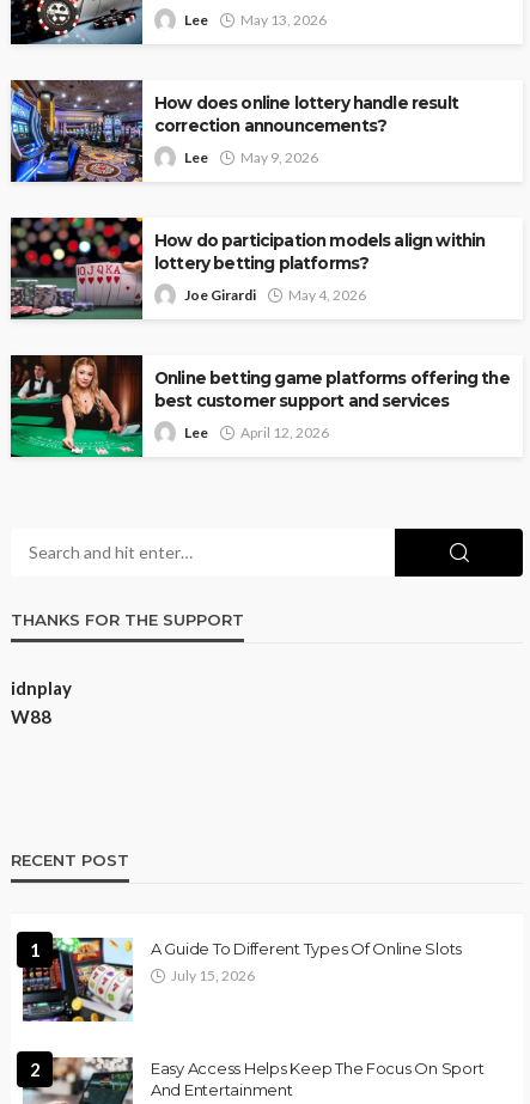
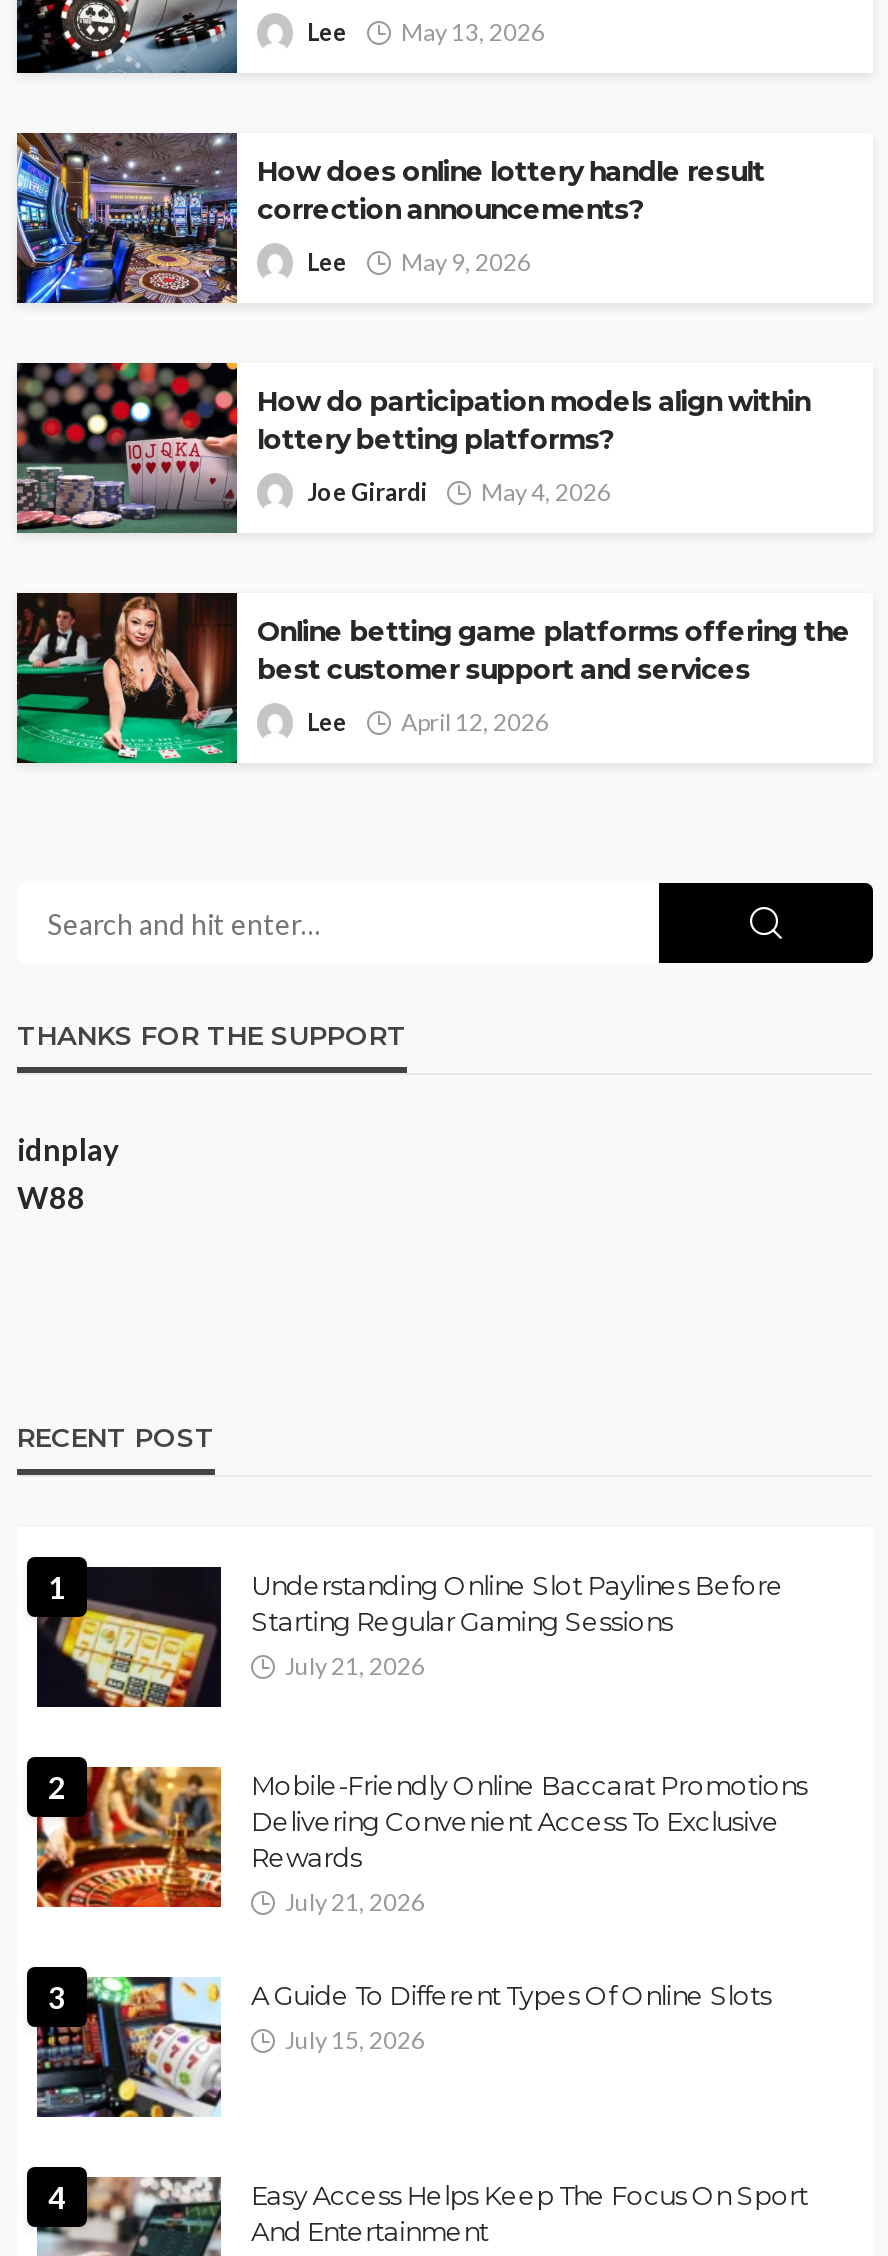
none -> [35,1556,807,2016] [image] | Understanding Online Slot Paylines Before | Starting Regular Gaming Sessions | July 21, 2026 | 2 | Mobile-Friendly Online Baccarat Promotions | Delivering Convenient Access To Exclusive | Rewards | July 21, 2026 | 3
none -> [35,1766,223,1910] [image]
[29,1058,40,1080] 2 -> [48,2180,66,2216] 4

